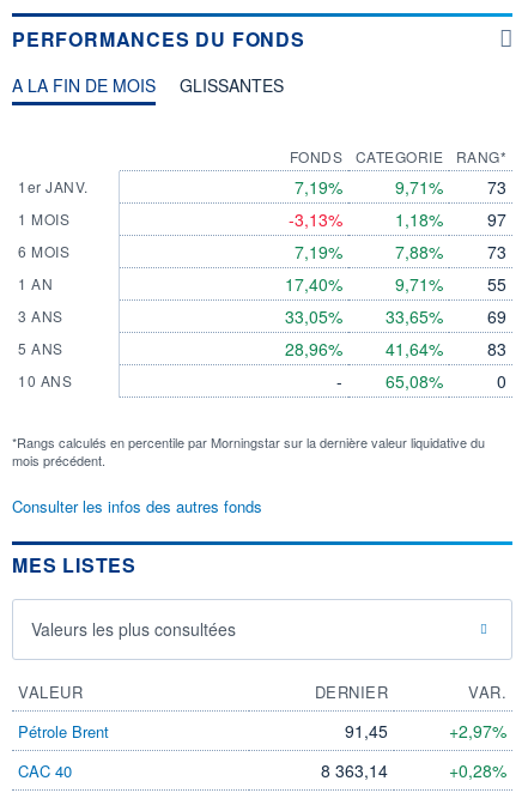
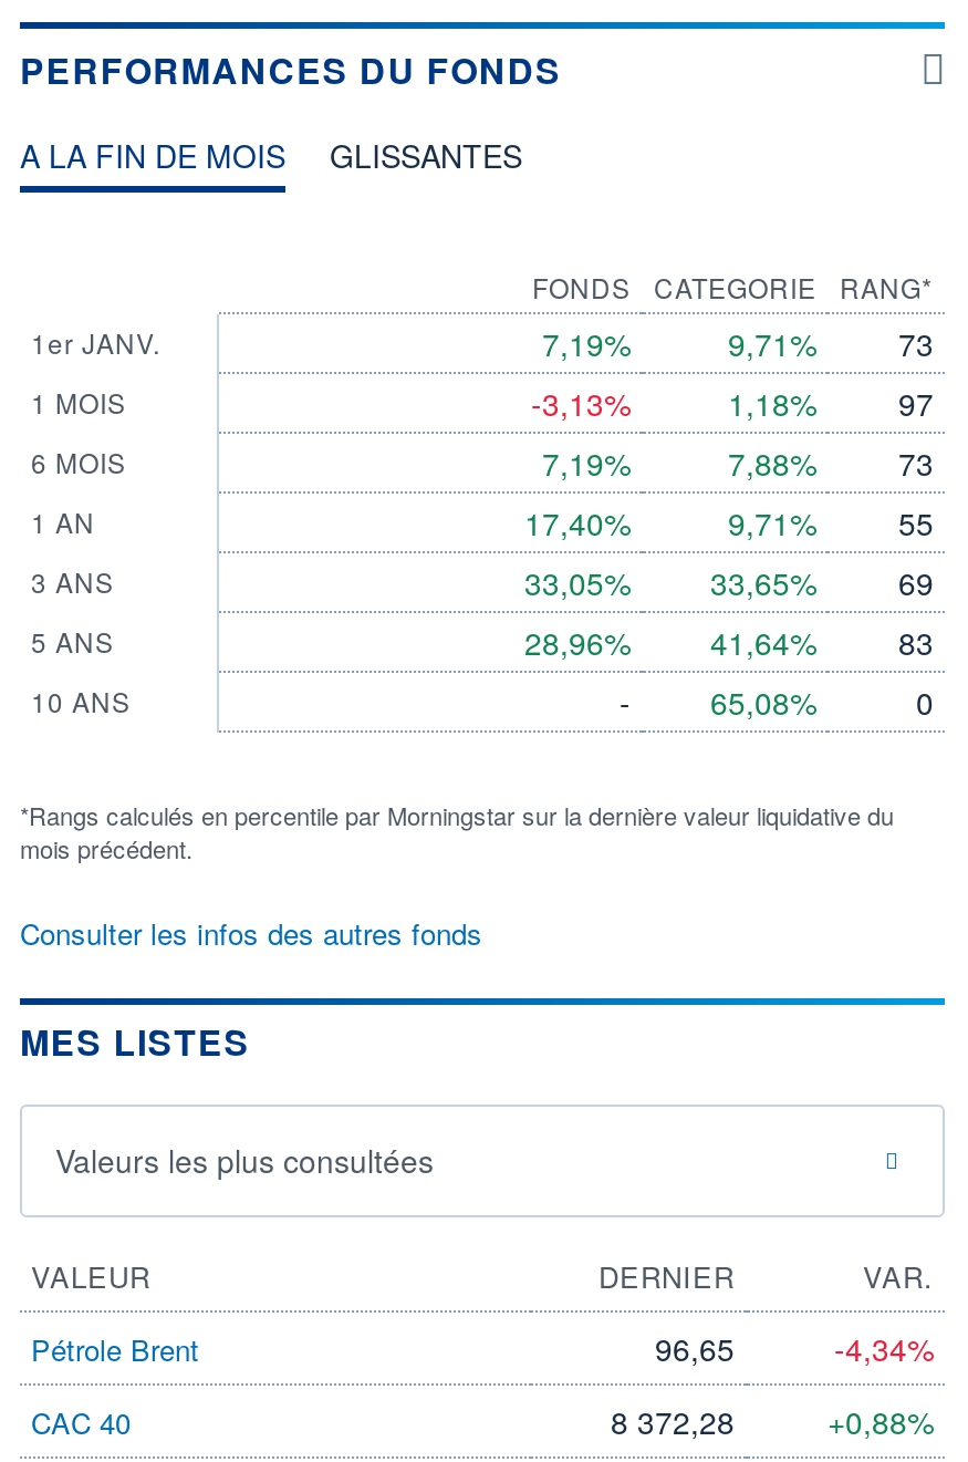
[345,719,388,743] 91,45 -> [655,1327,735,1371] 96,65
[449,719,506,743] +2,97% -> [834,1327,934,1371] -4,34%
[321,759,388,783] 8 363,14 -> [611,1400,735,1444] 8 372,28
[449,759,506,783] +0,28% -> [828,1400,934,1444] +0,88%

